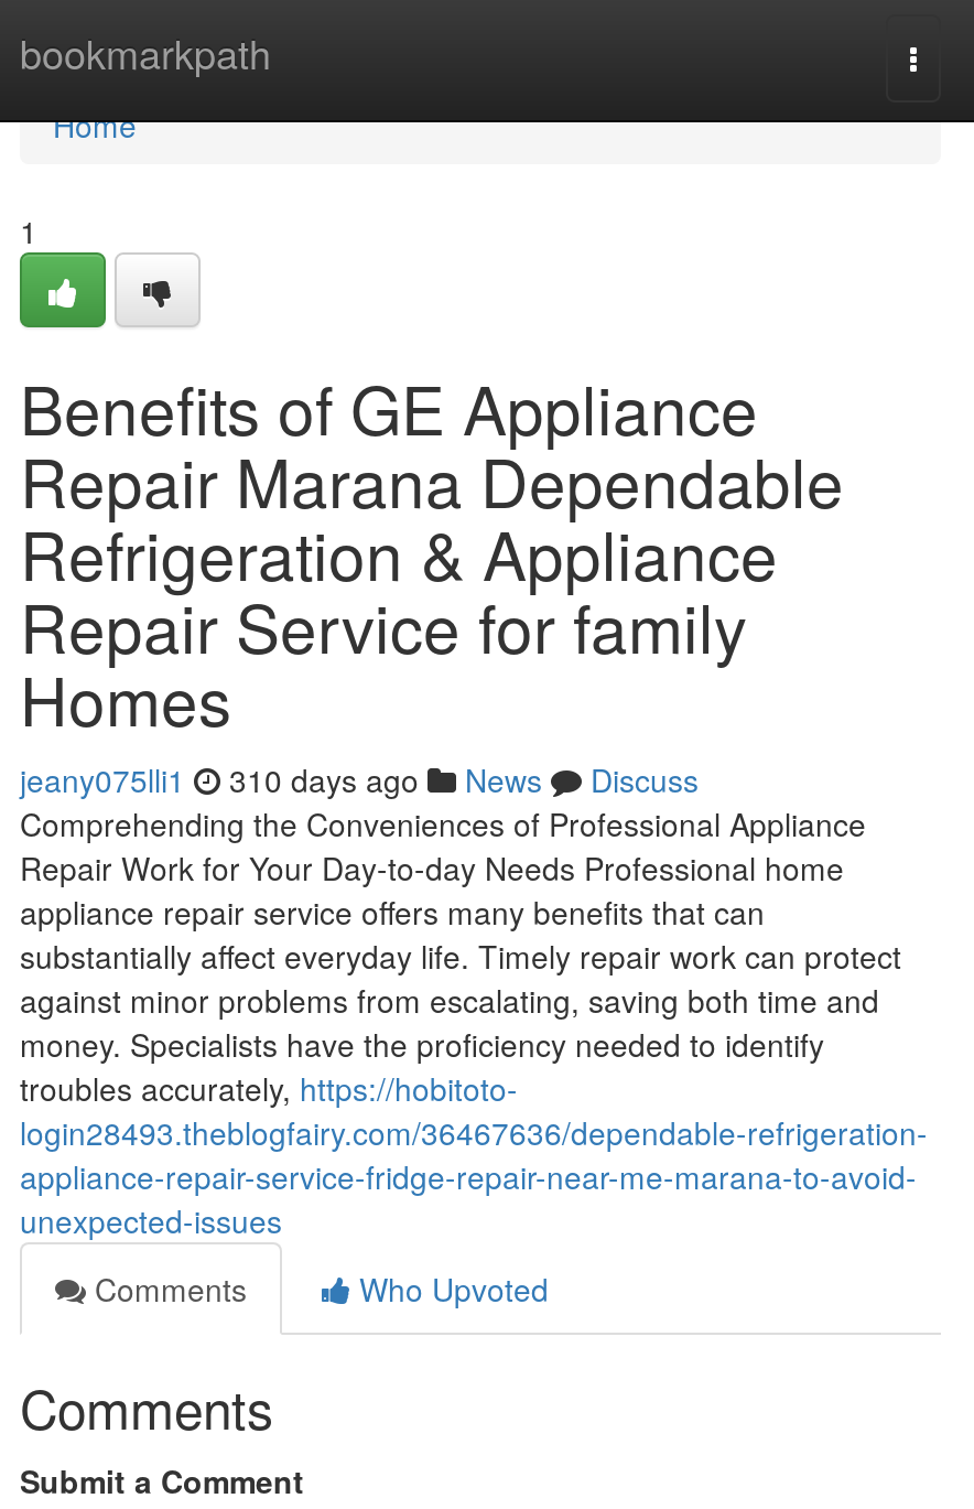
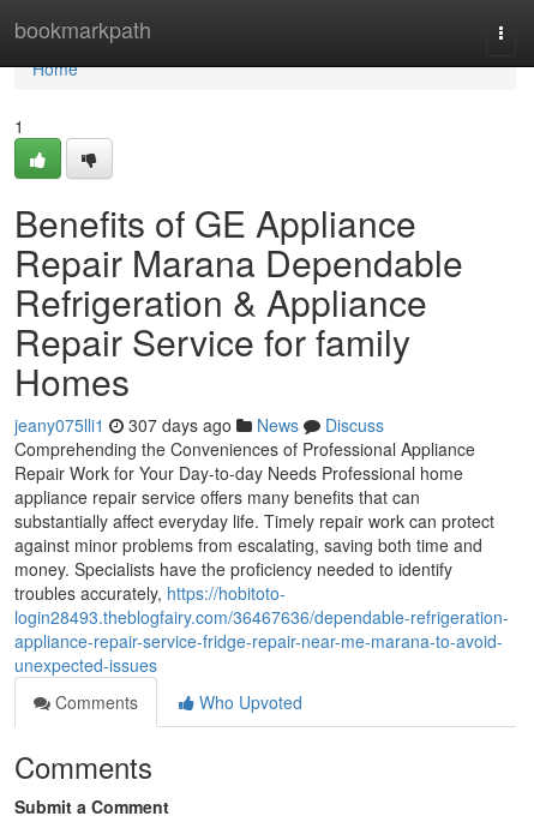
[20,757,699,801] jeany075lli1 310 days ago News Discuss -> [14,413,384,437] jeany075lli1 307 days ago News Discuss

